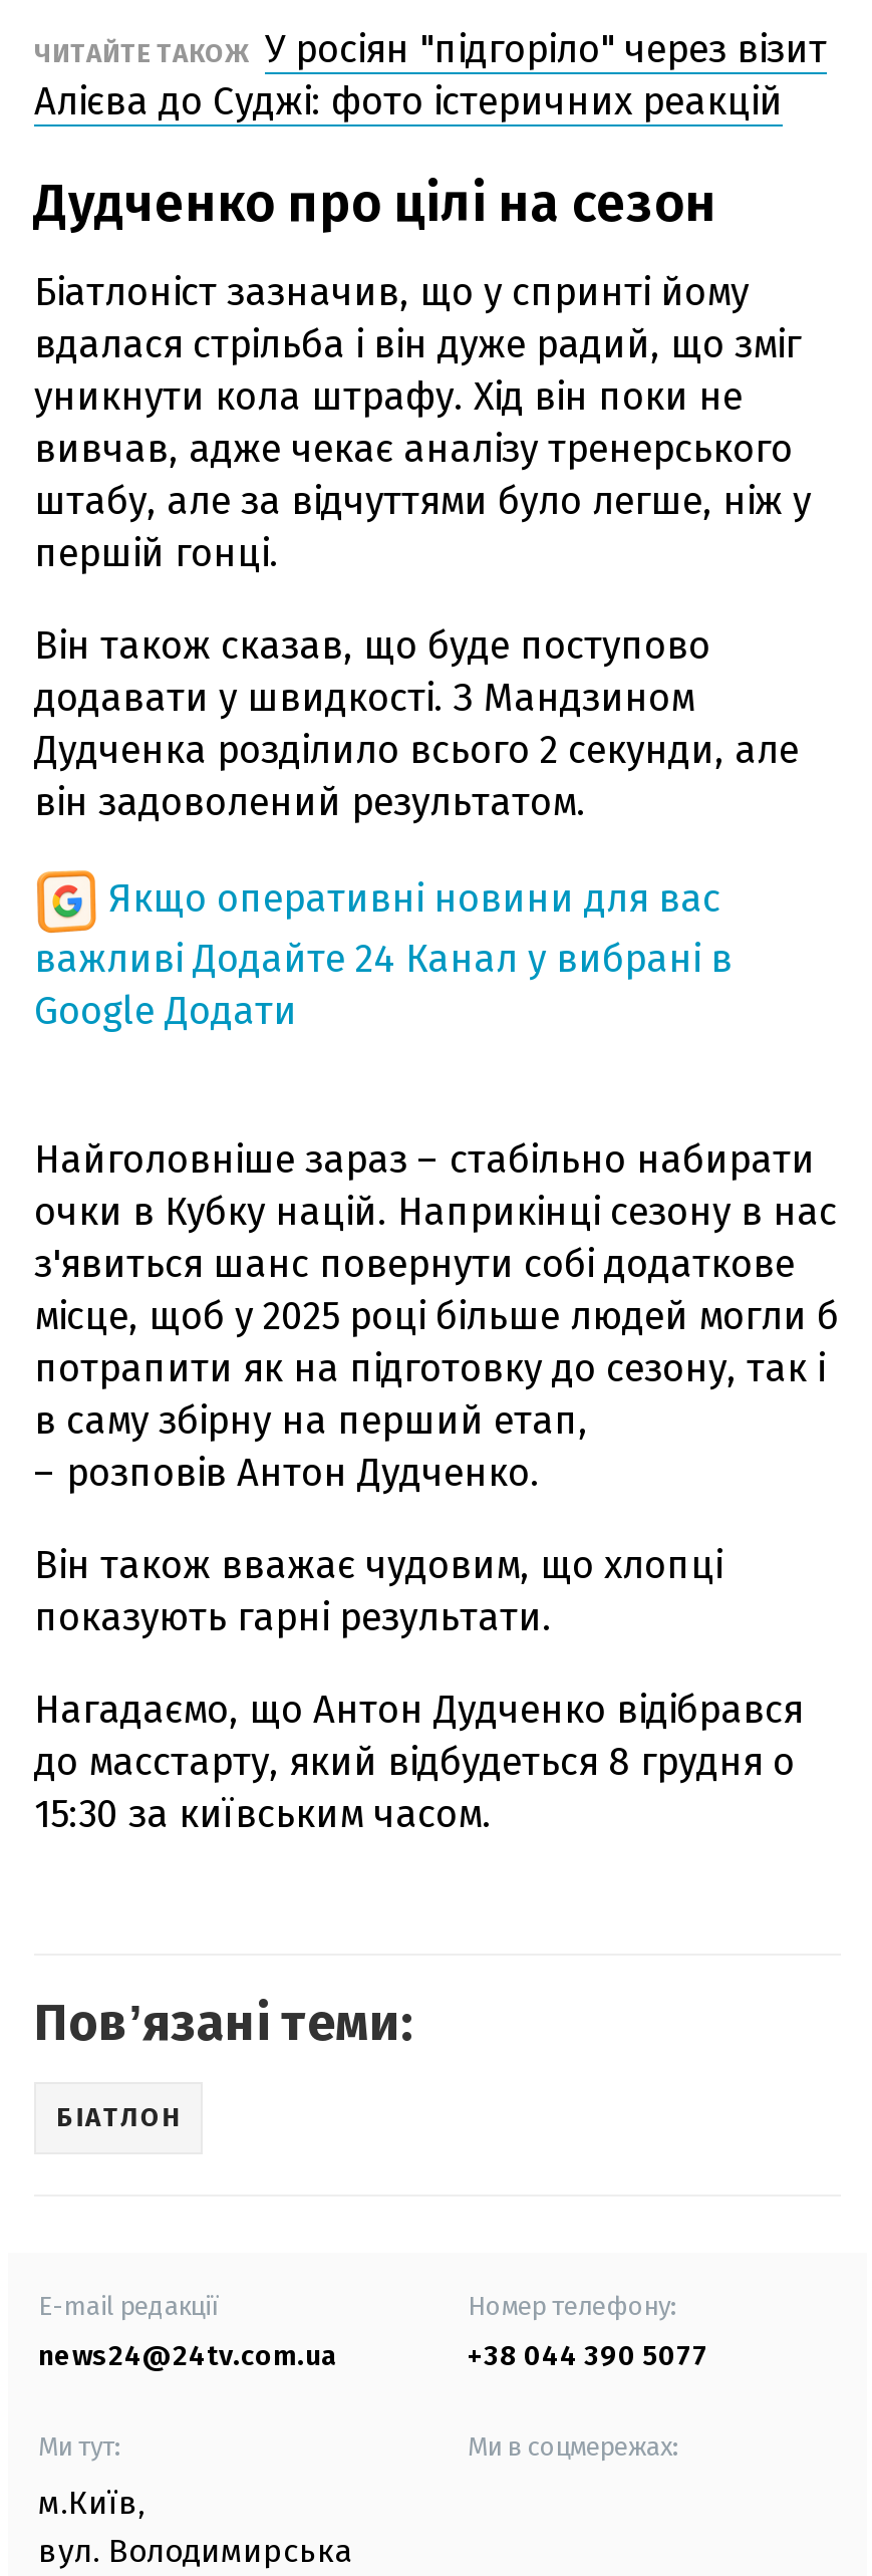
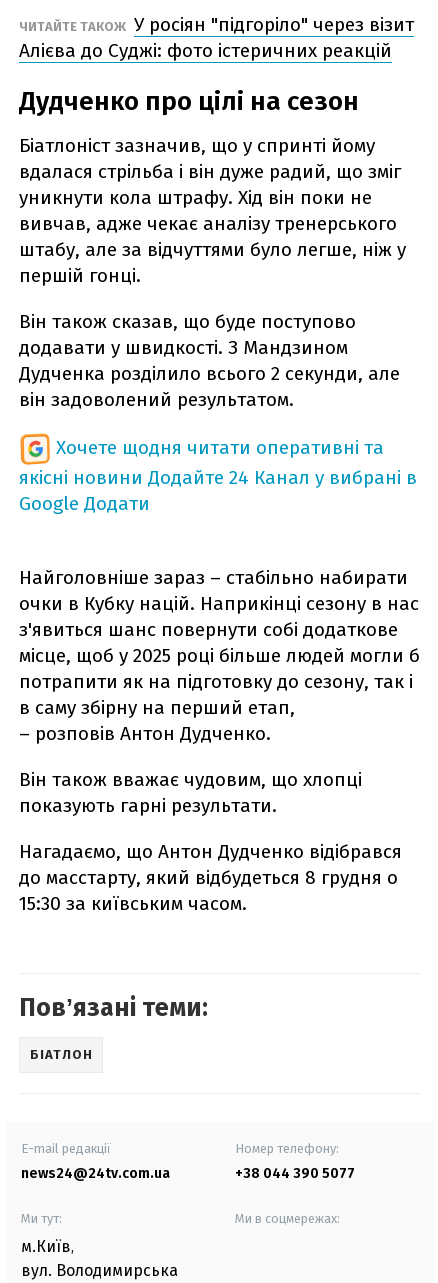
[34,875,733,981] Якщо оперативні новини для вас | важливі Додайте 24 Канал у вибрані в -> [19,436,417,489] Хочете щодня читати оперативні та | якісні новини Додайте 24 Канал у вибрані в

